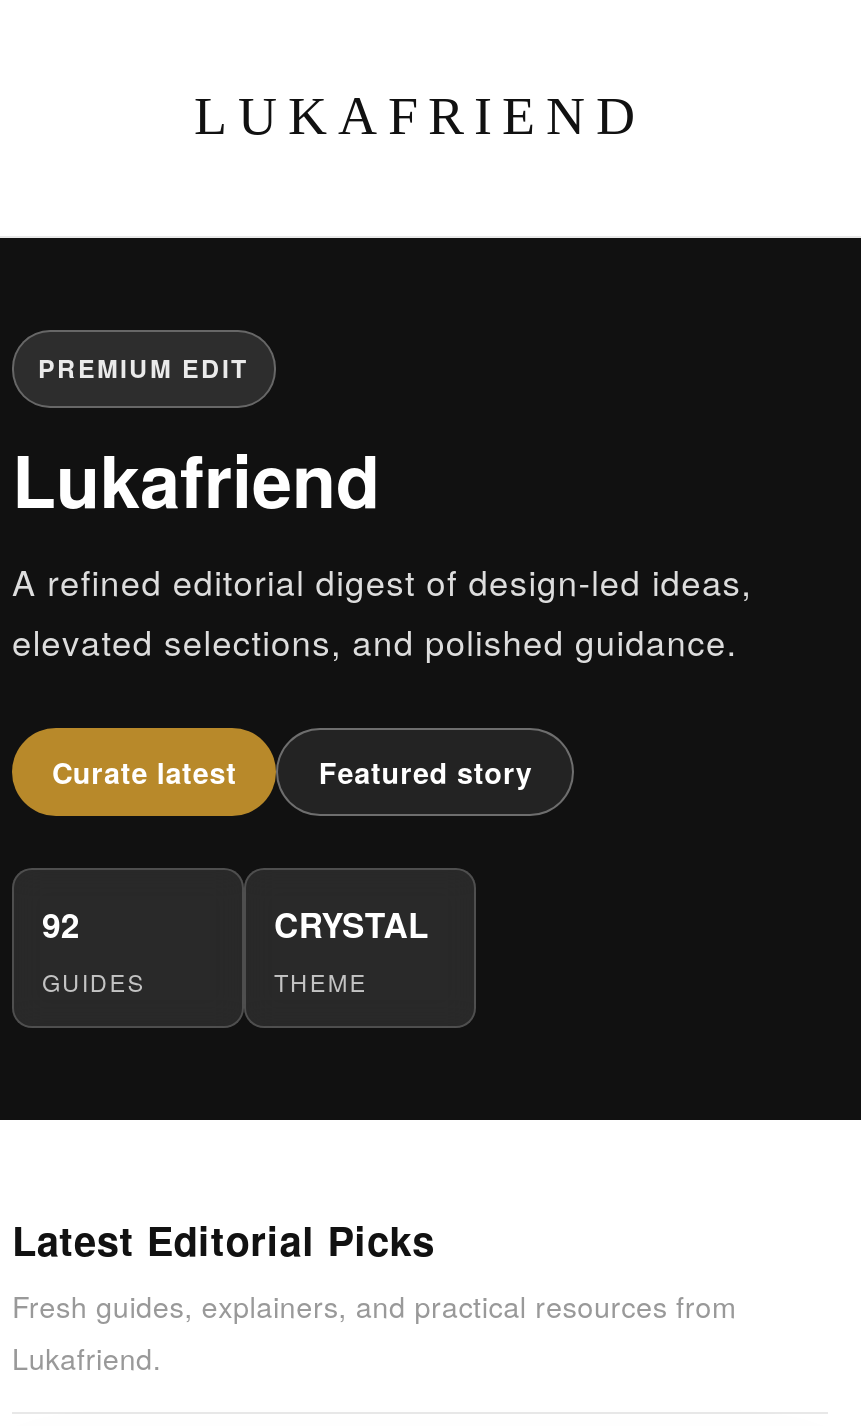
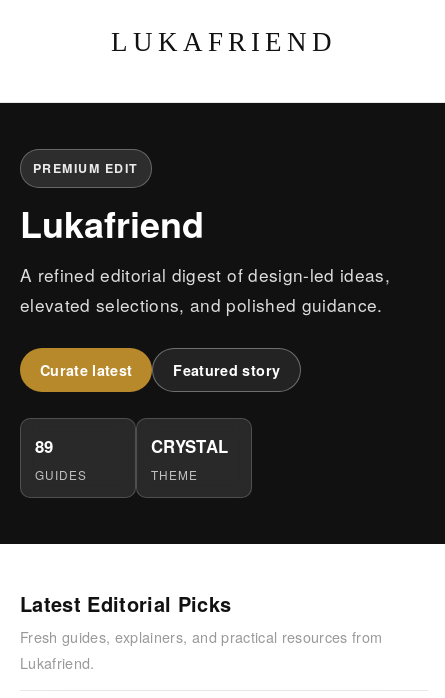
[42,900,79,948] 92 -> [35,434,54,458] 89

